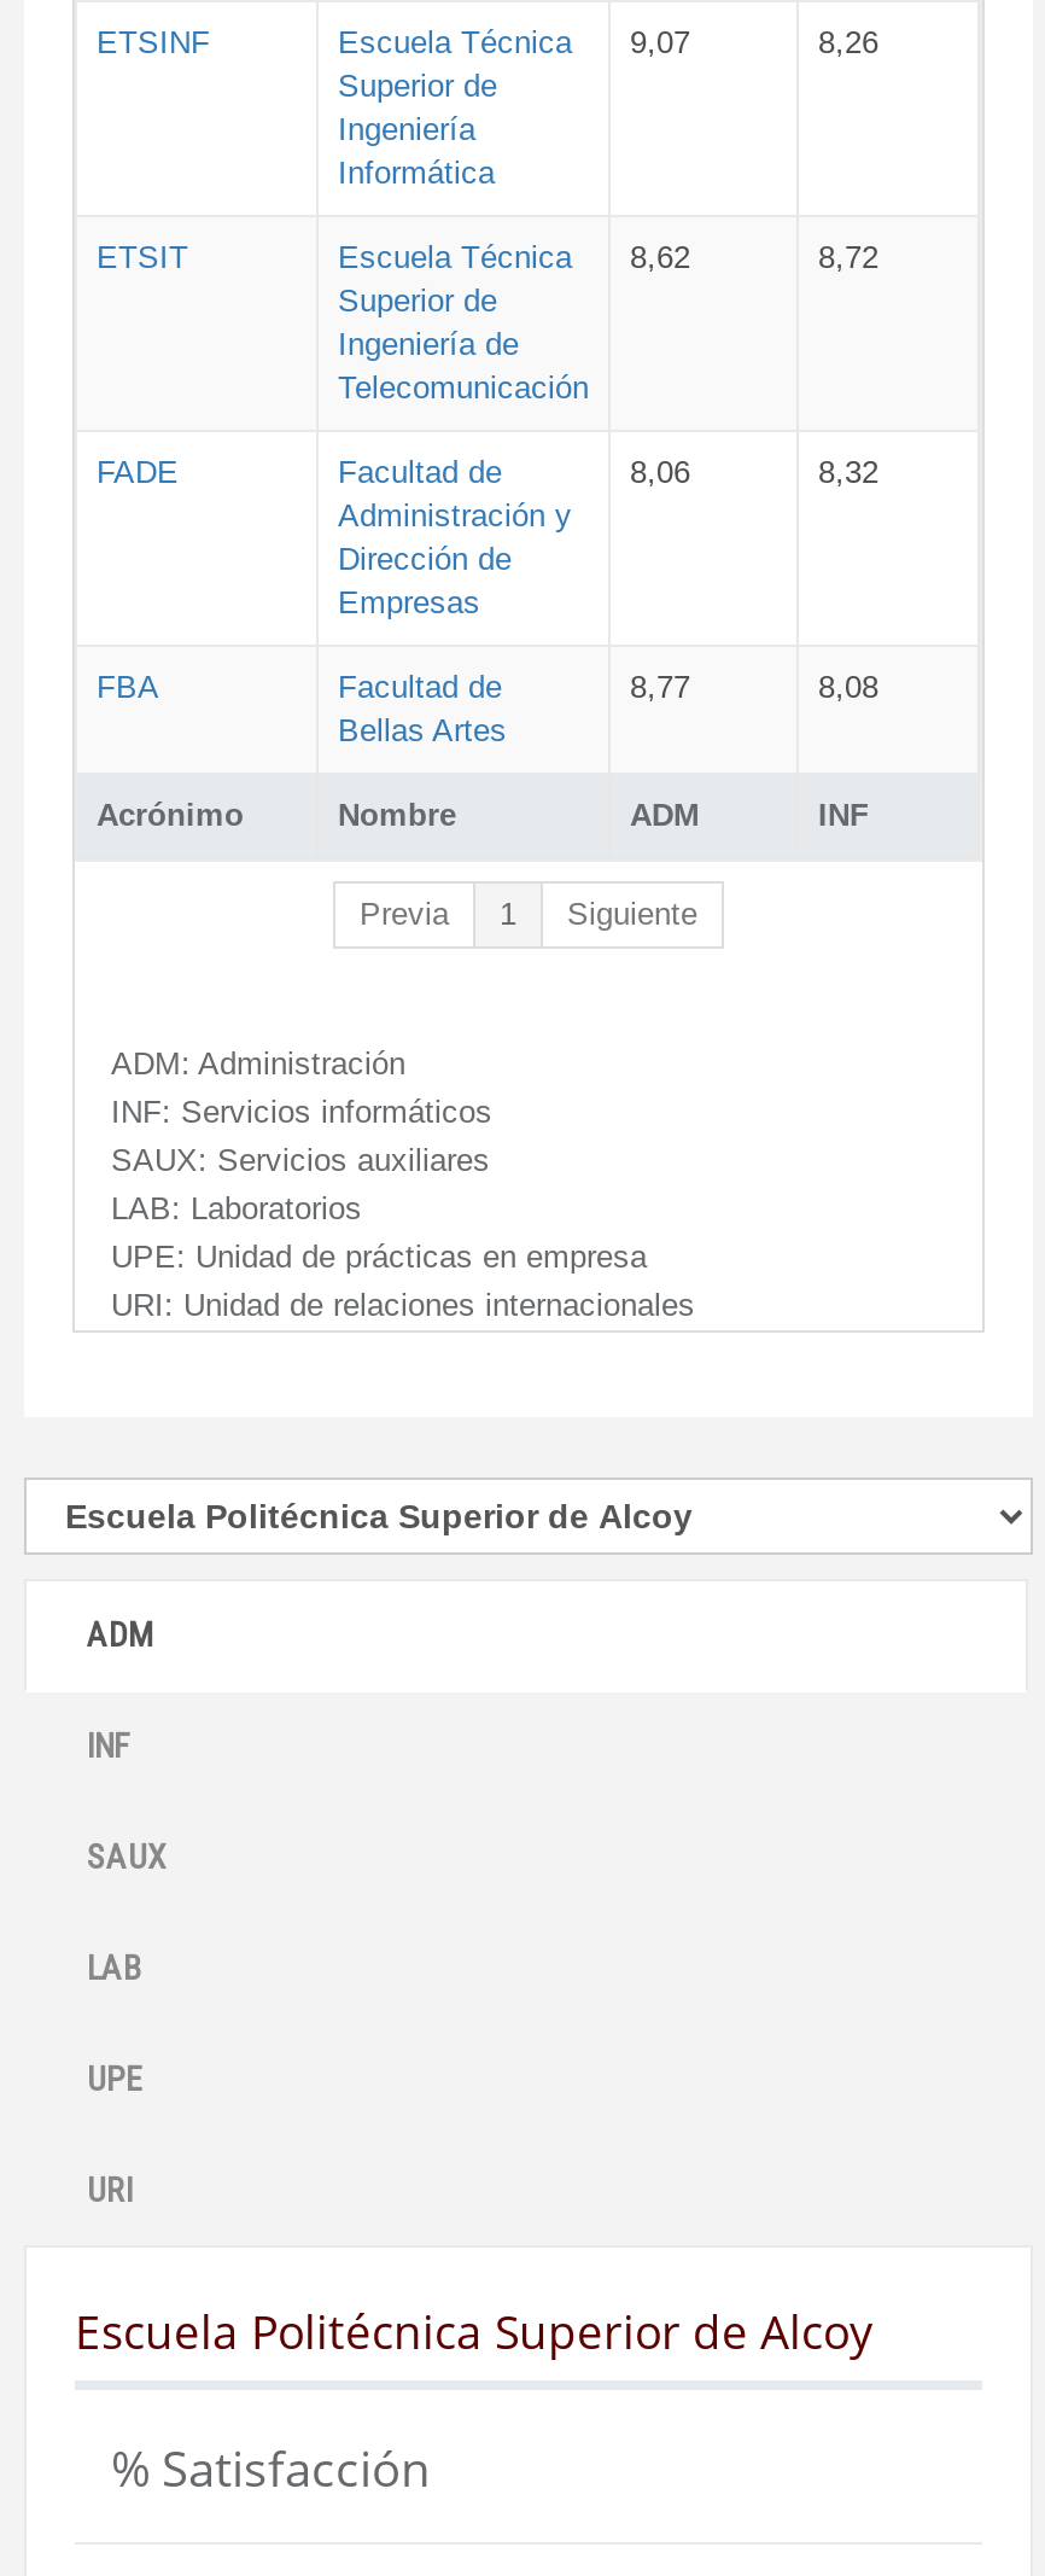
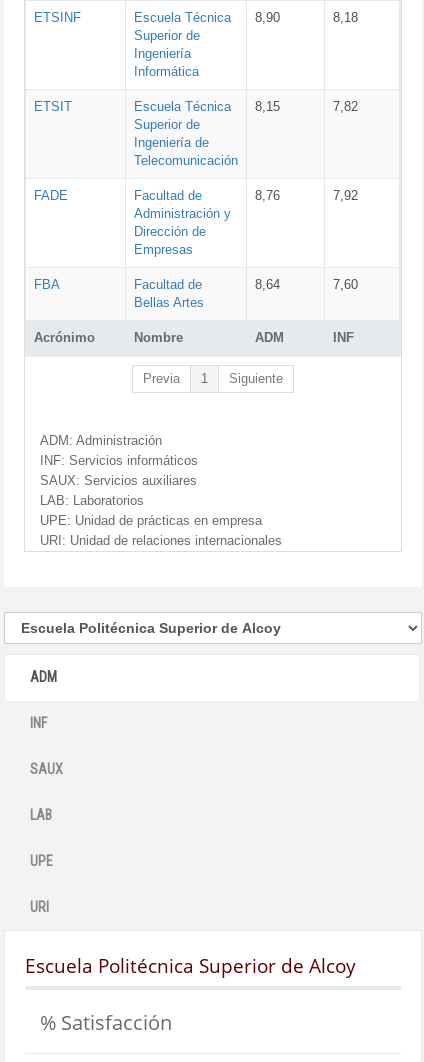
[338,24,690,60] Escuela Técnica 9,07 -> [134,10,280,25] Escuela Técnica 8,90
[818,24,878,60] 8,26 -> [333,10,358,25] 8,18
[338,239,690,275] Escuela Técnica 8,62 -> [134,99,280,114] Escuela Técnica 8,15
[818,239,878,275] 8,72 -> [333,99,358,114] 7,82
[630,454,690,490] 8,06 -> [255,188,280,203] 8,76
[818,454,878,490] 8,32 -> [333,188,358,203] 7,92
[630,669,690,705] 8,77 -> [255,277,280,292] 8,64
[818,669,878,705] 8,08 -> [333,277,358,292] 7,60

